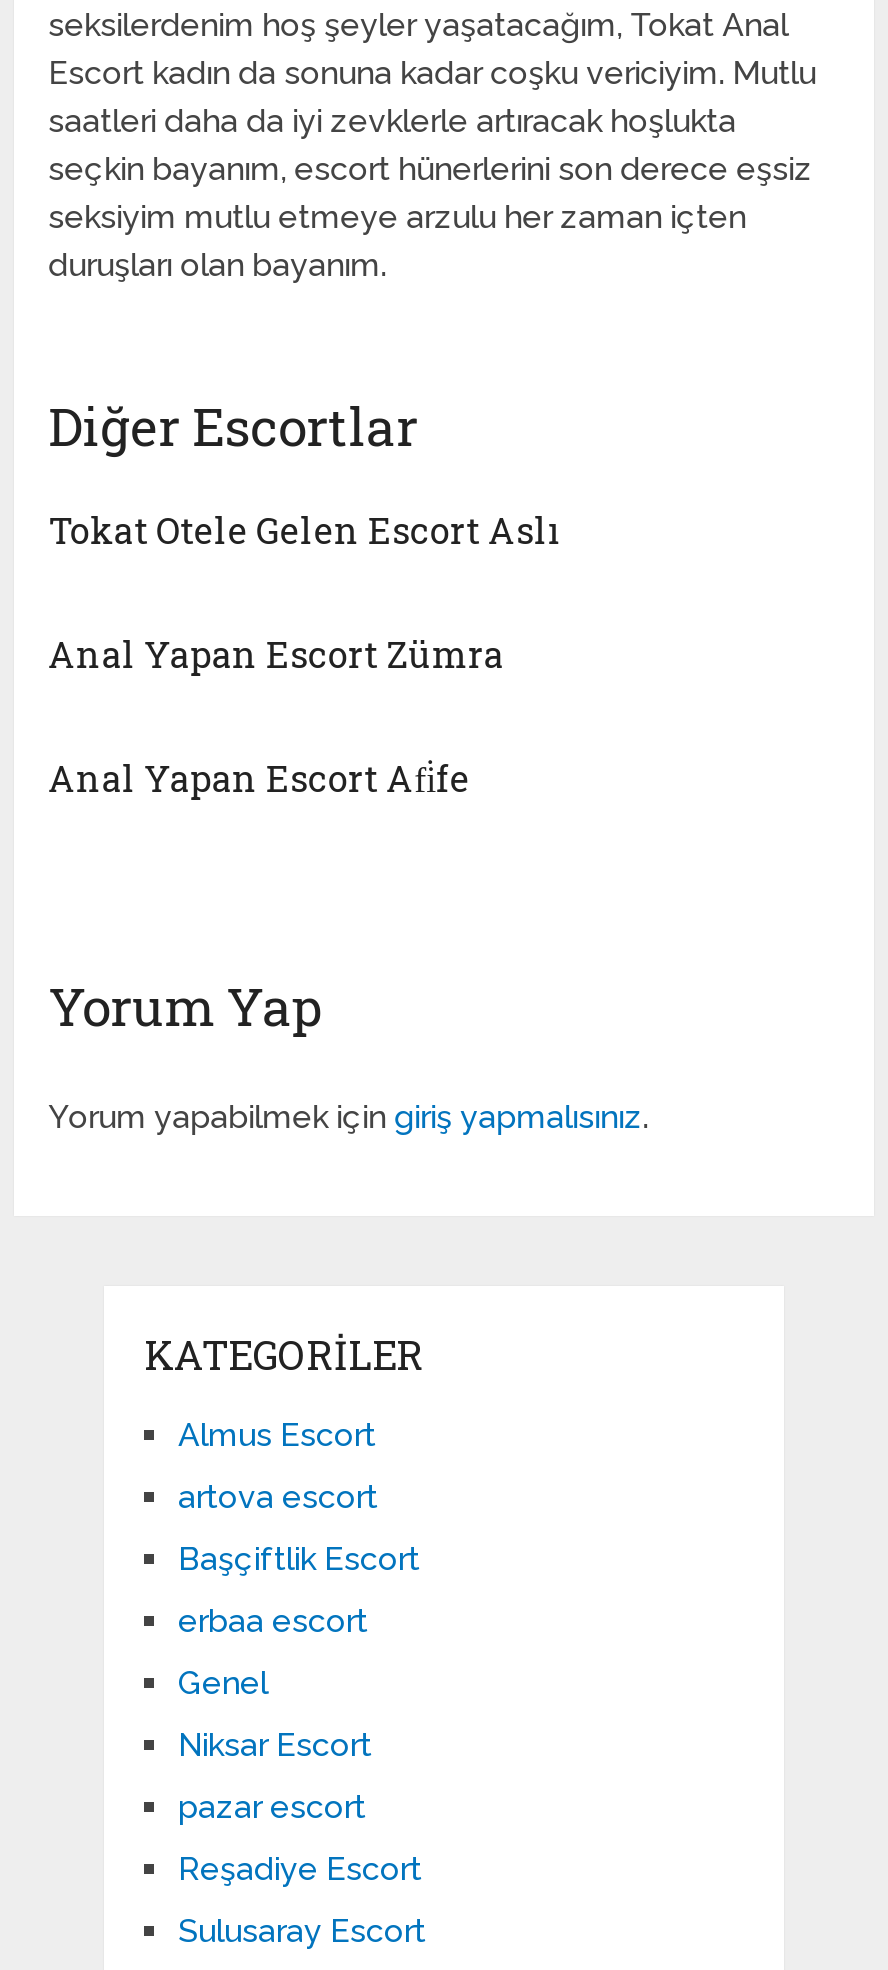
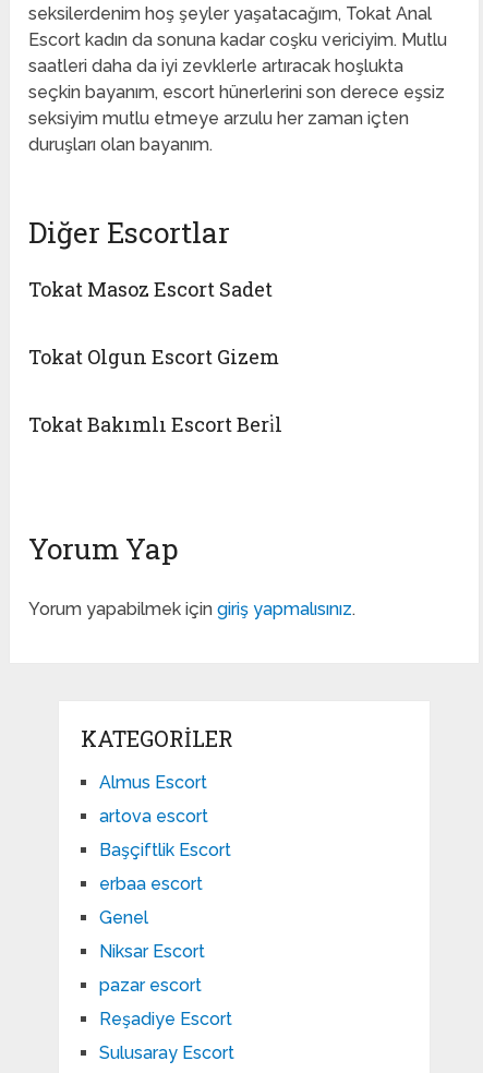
[48,506,562,554] Tokat Otele Gelen Escort Aslı -> [28,276,273,302] Tokat Masoz Escort Sadet
[48,630,504,678] Anal Yapan Escort Zümra -> [28,344,279,370] Tokat Olgun Escort Gizem
[48,754,470,802] Anal Yapan Escort Afi̇fe -> [28,411,282,437] Tokat Bakımlı Escort Beri̇l

